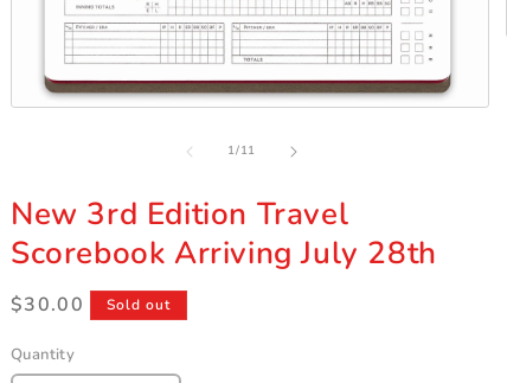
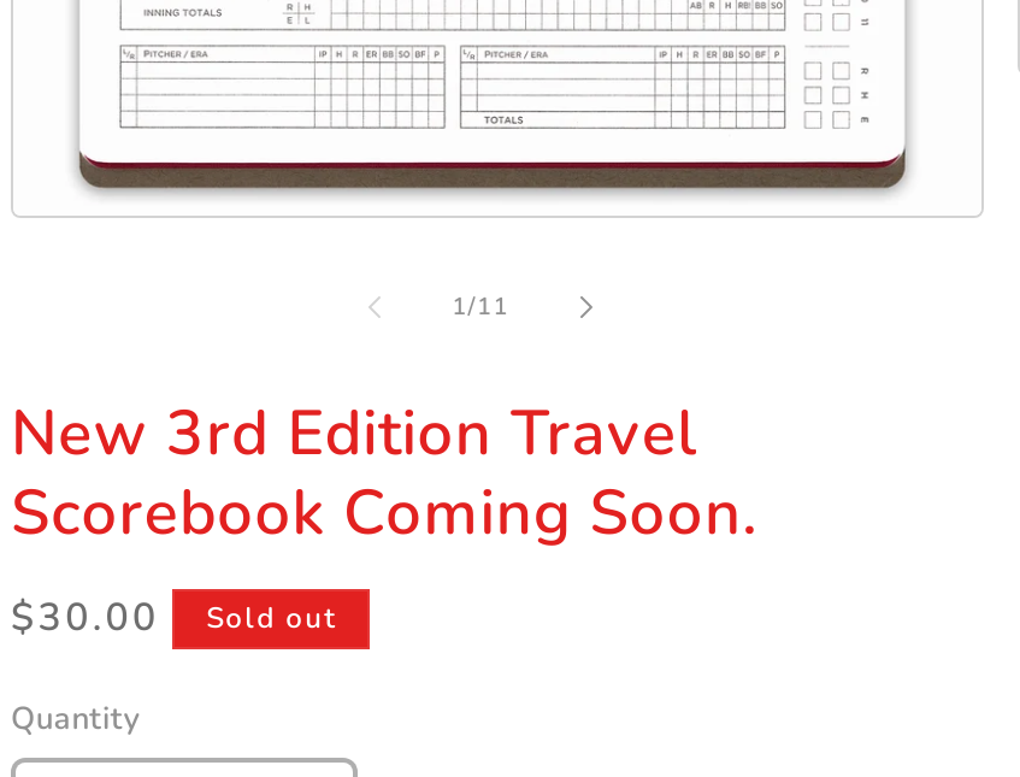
[11,232,437,274] Scorebook Arriving July 28th -> [11,472,758,556] Scorebook Coming Soon.

